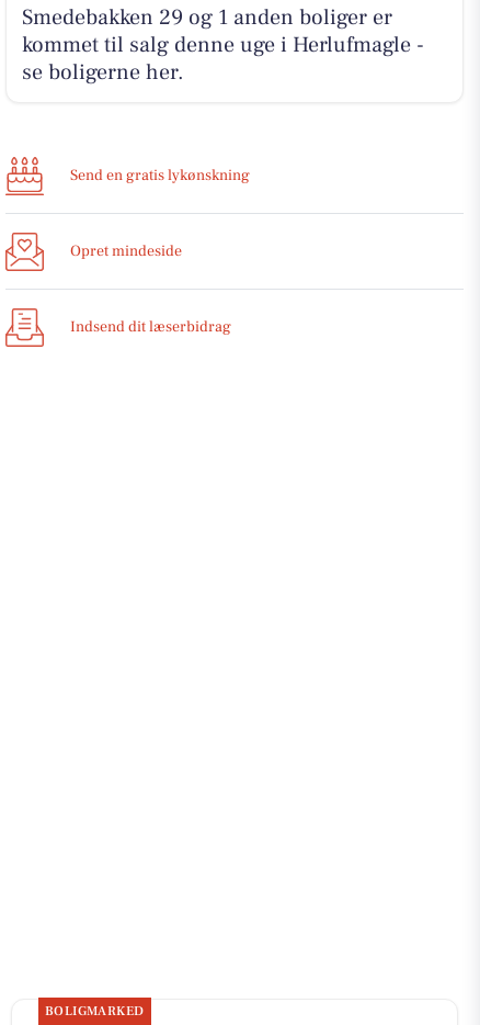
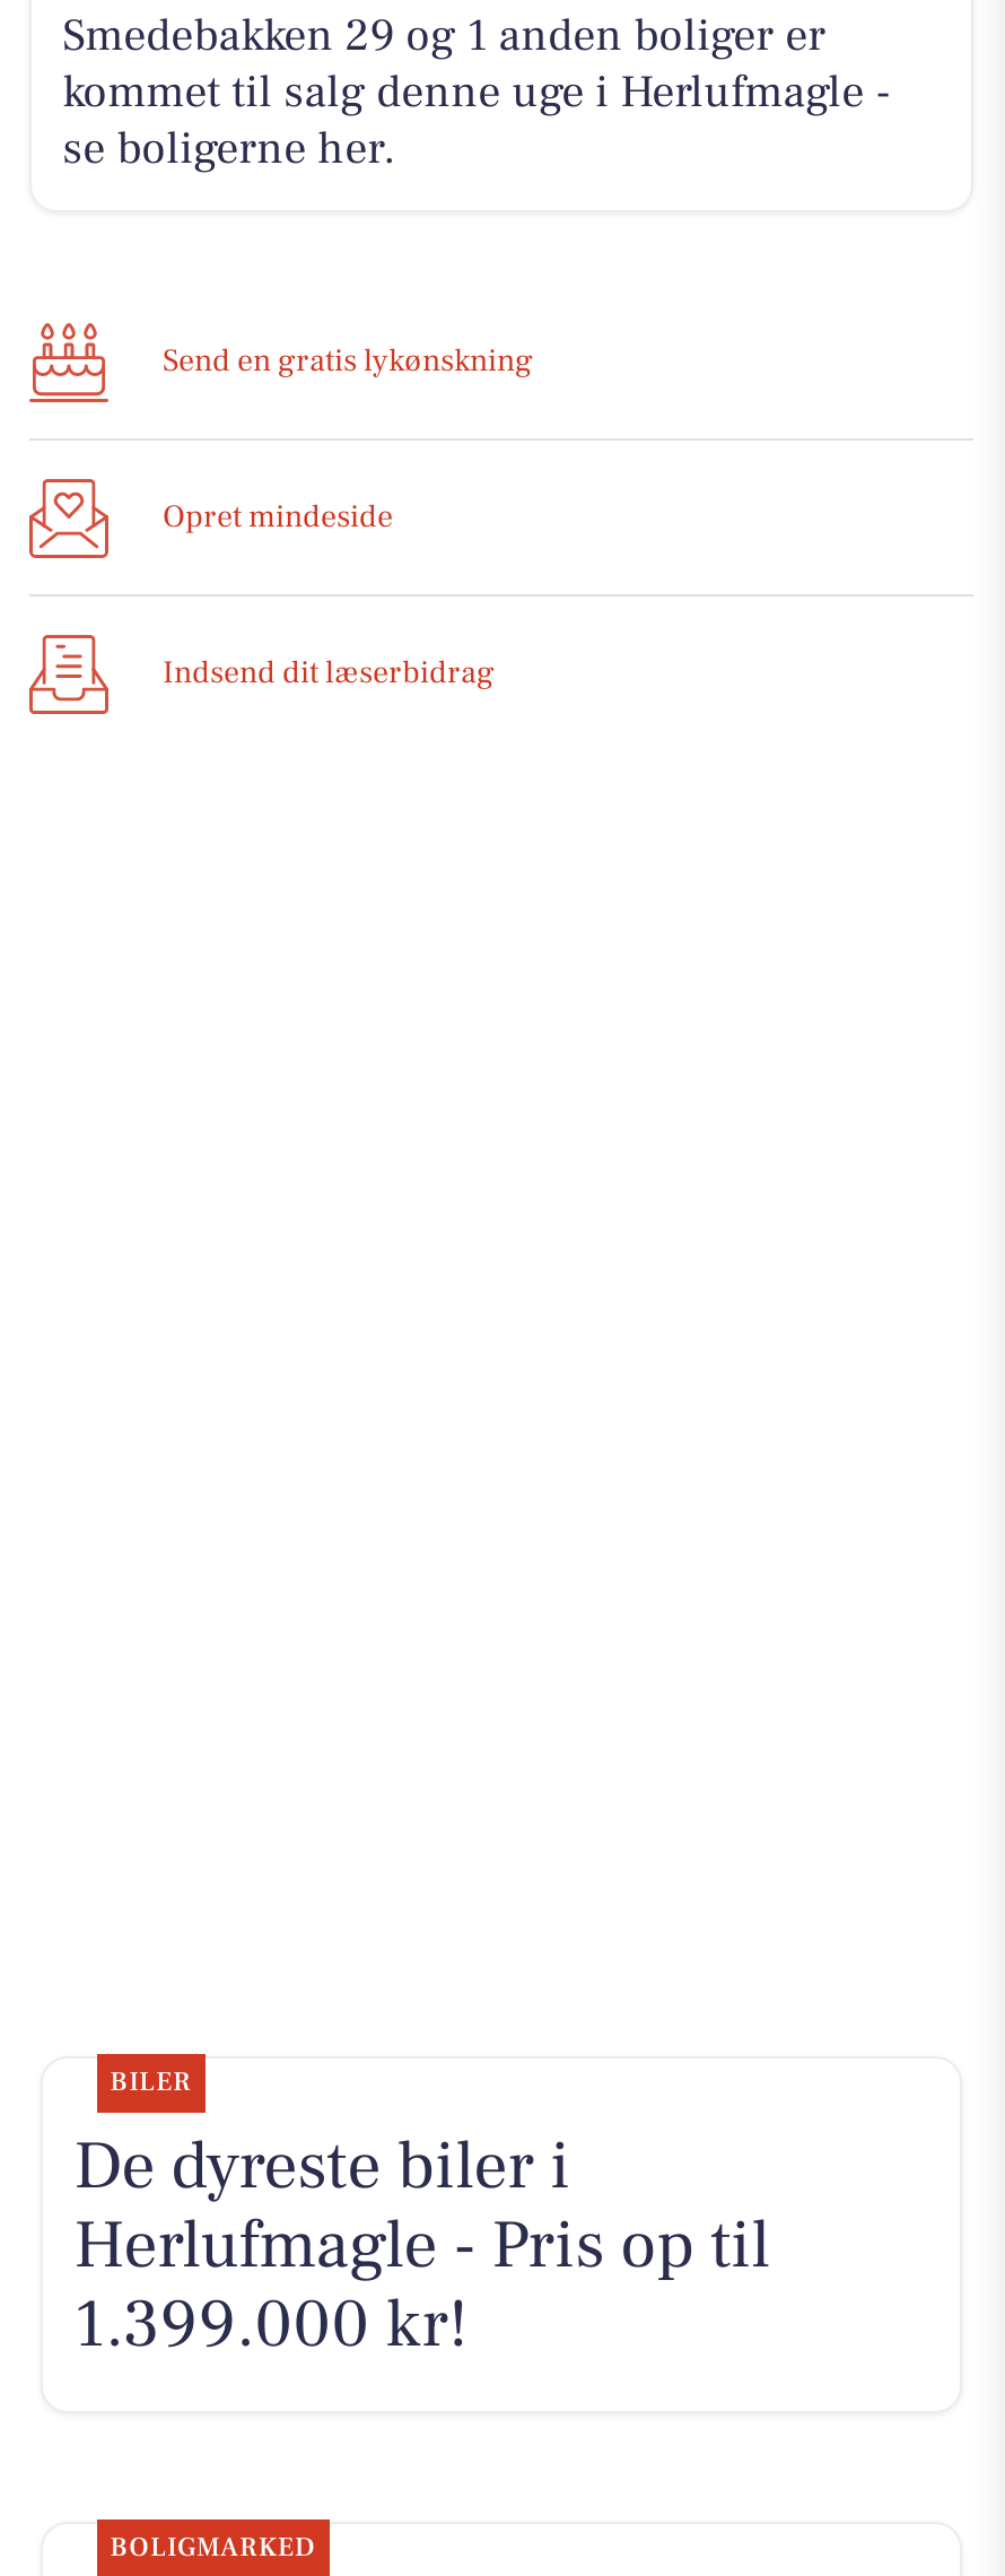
none -> [74,2064,769,2367] BILER | De dyreste biler i | Herlufmagle - Pris op til | 1.399.000 kr!

